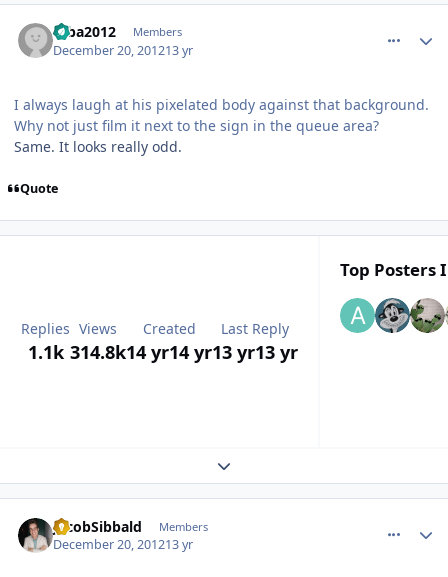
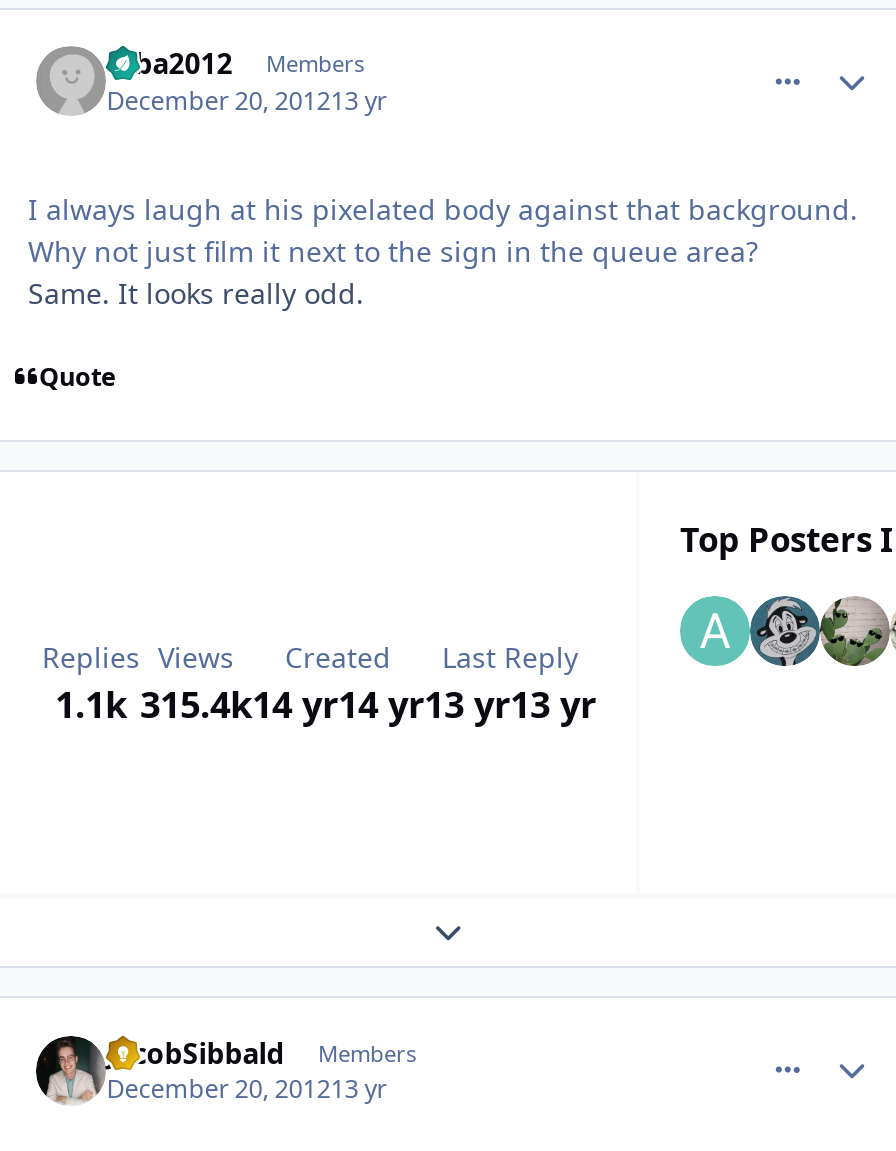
[27,340,298,364] 1.1k 314.8k 14 yr14 yr 13 yr13 yr -> [55,680,596,728] 1.1k 315.4k 14 yr14 yr 13 yr13 yr

